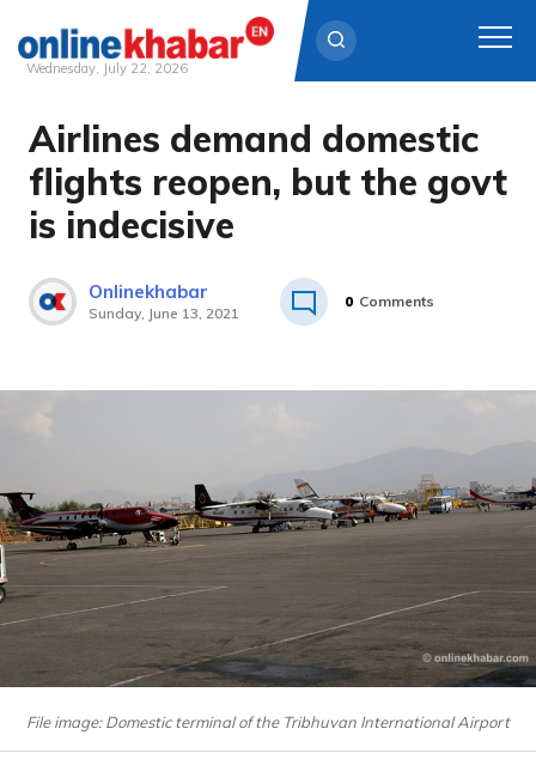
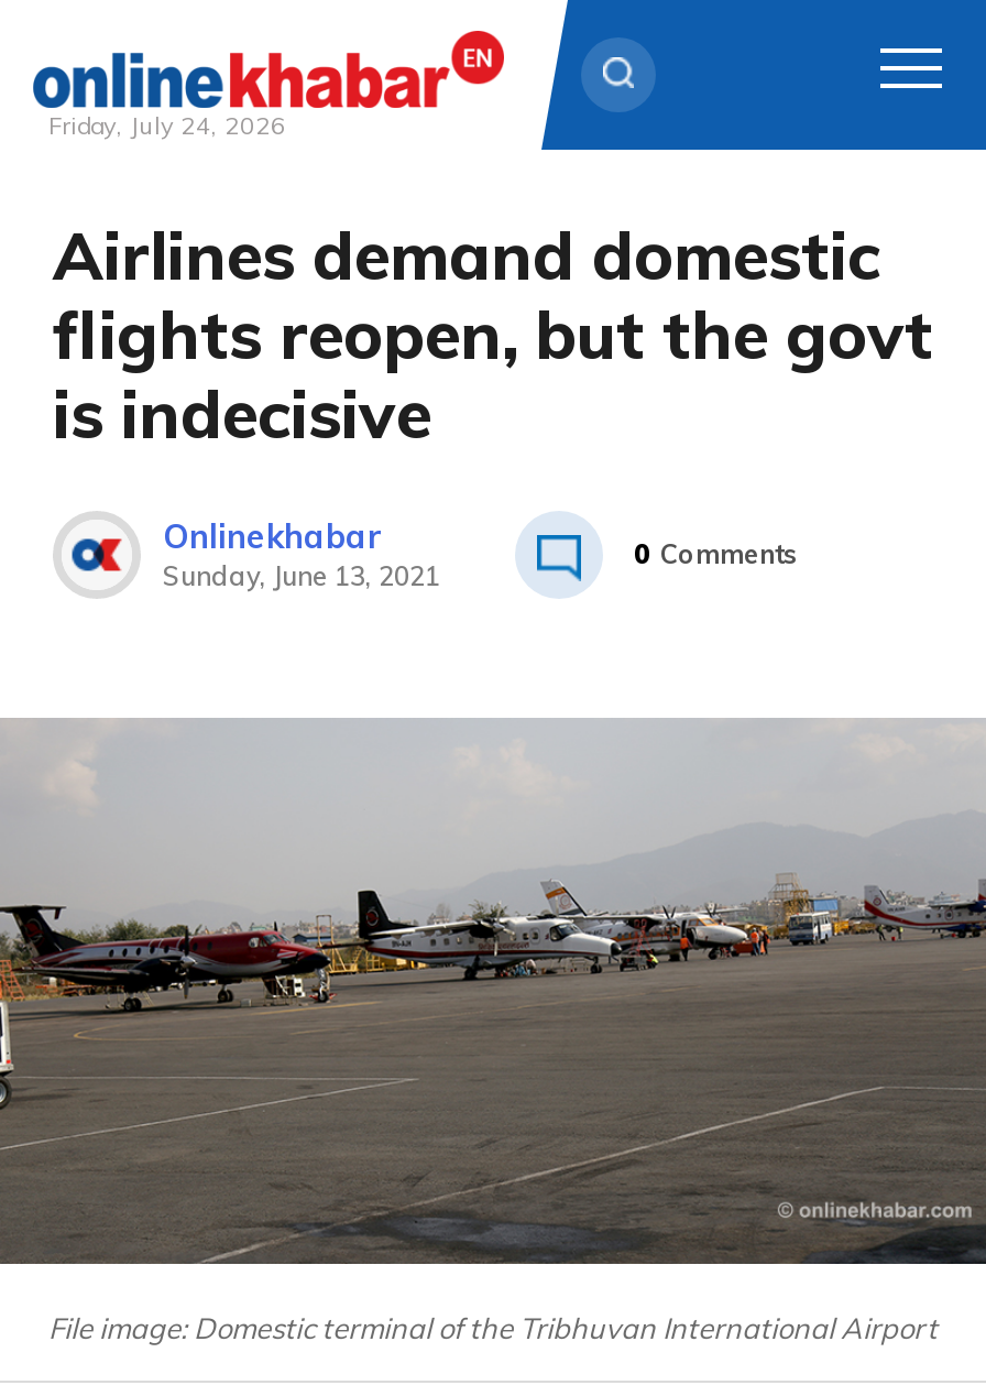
[26,60,188,77] Wednesday, July 22, 2026 -> [48,110,286,141] Friday, July 24, 2026

